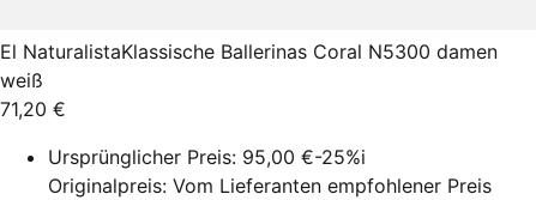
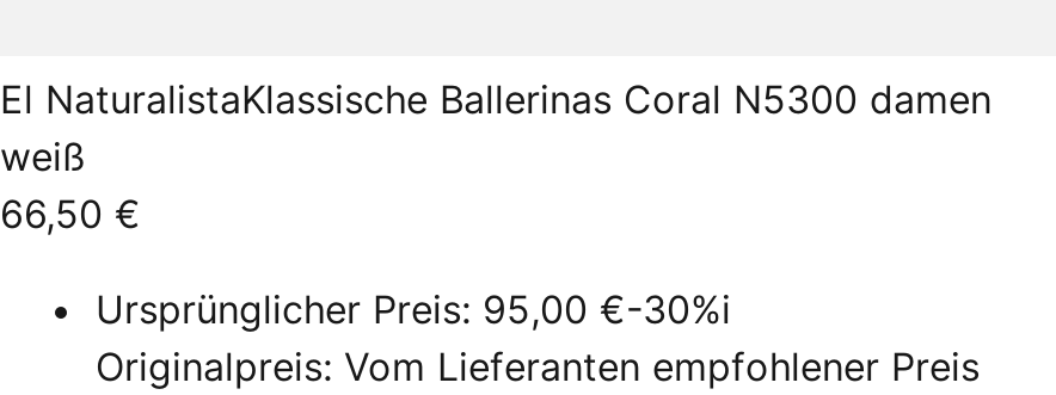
[0,97,66,121] 71,20 € -> [0,190,141,237] 66,50 €
[48,145,366,169] Ursprünglicher Preis: 95,00 €-25%i -> [96,285,731,333] Ursprünglicher Preis: 95,00 €-30%i

